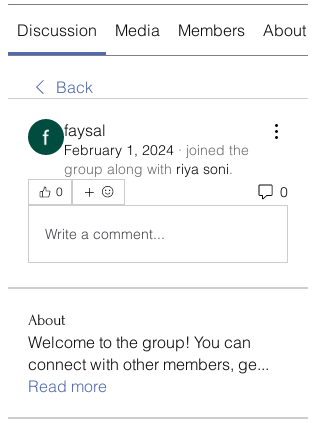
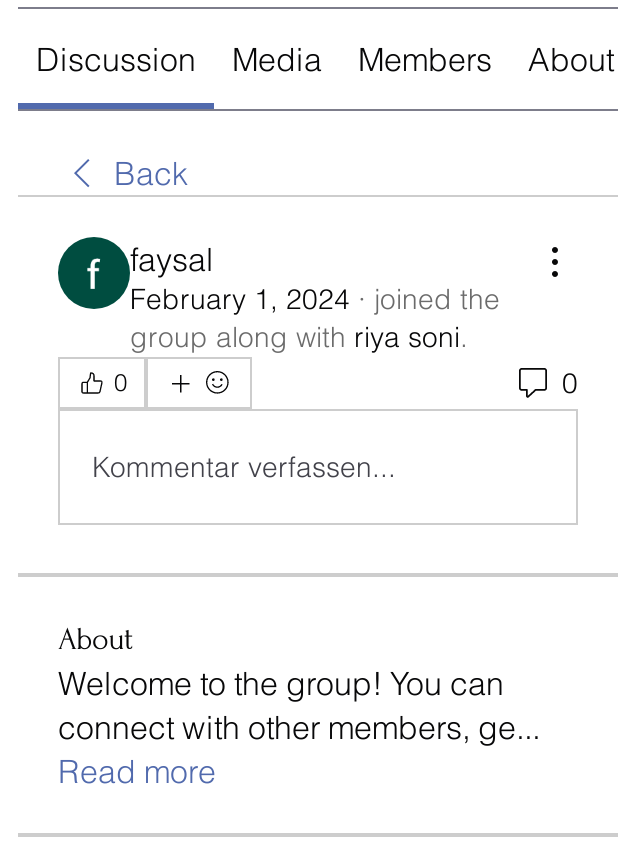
[45,224,165,242] Write a comment... -> [92,448,396,484] Kommentar verfassen...

